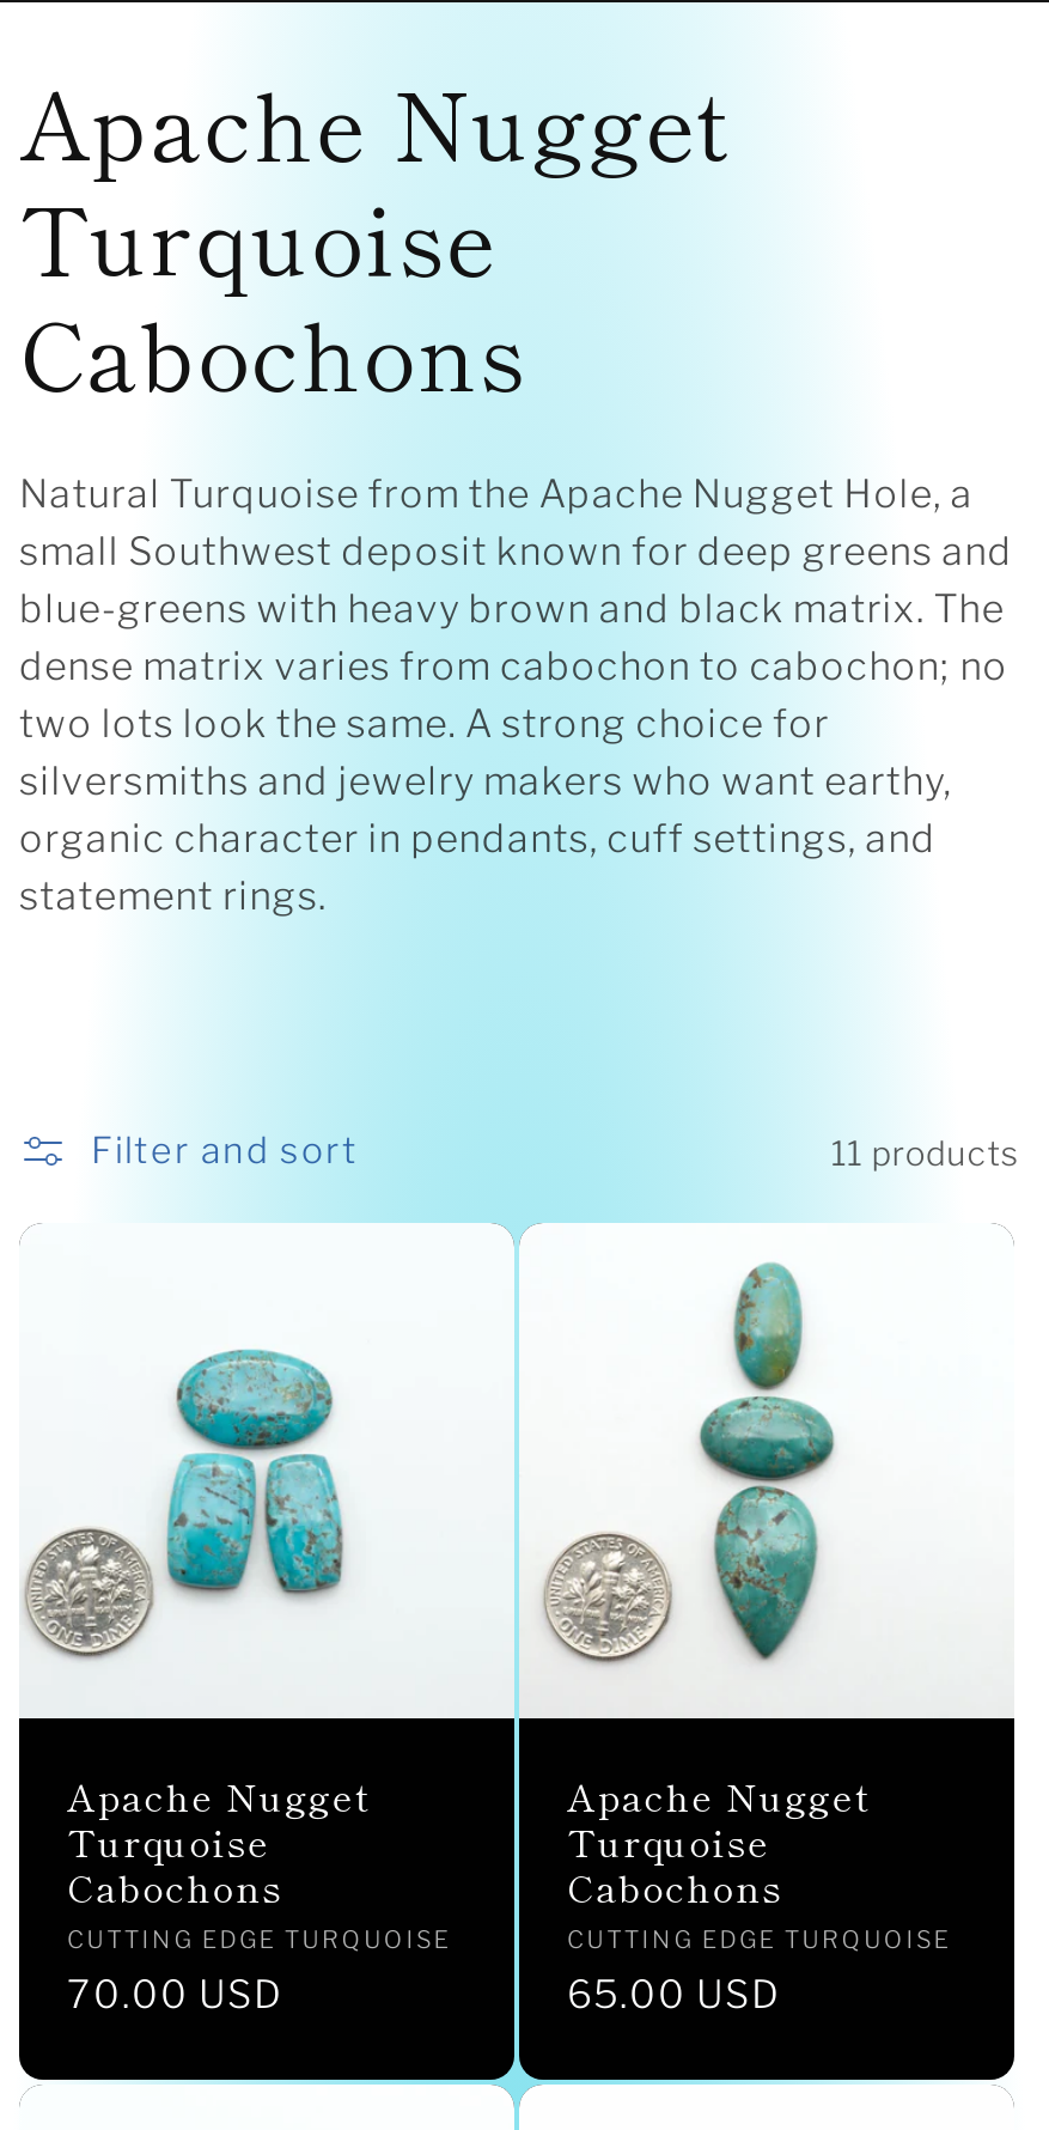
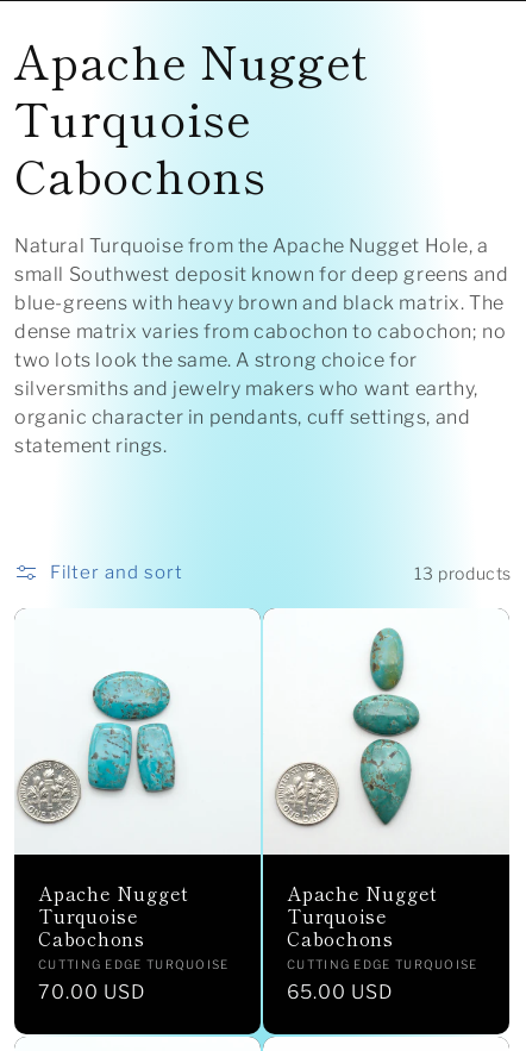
[831,1131,1019,1171] 11 products -> [415,562,512,583] 13 products

